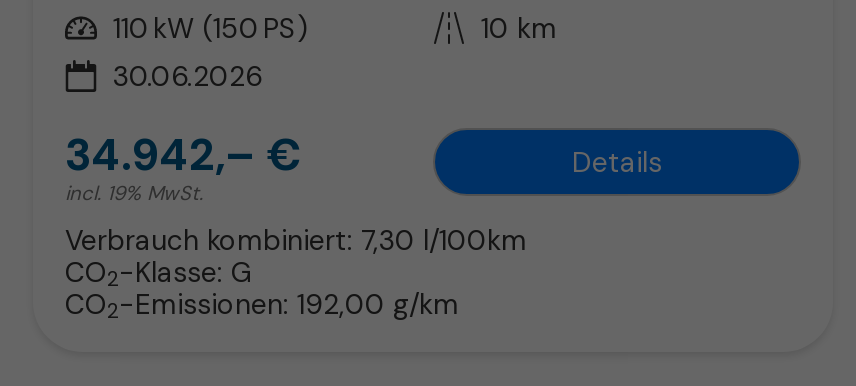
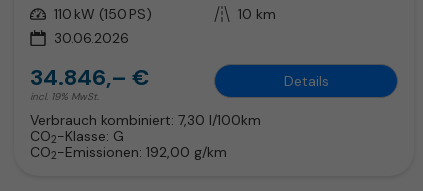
[65,126,301,184] 34.942,– € -> [30,63,149,92] 34.846,– €

